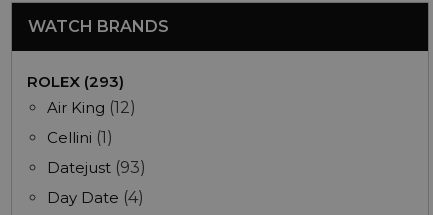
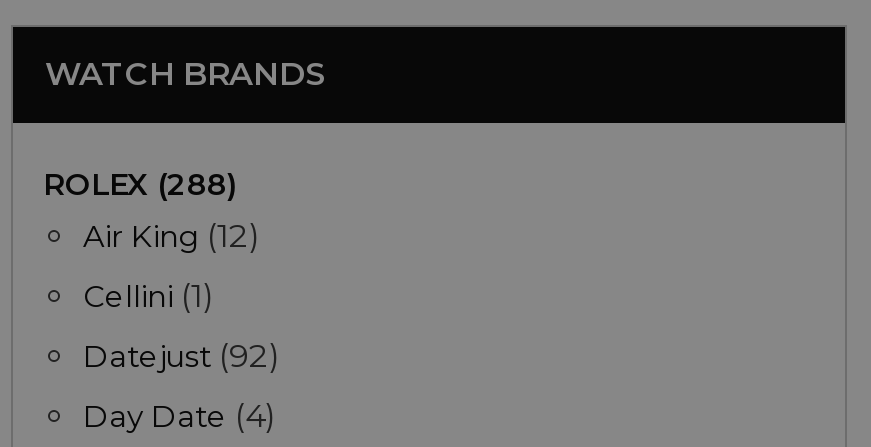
[27,72,124,91] ROLEX (293) -> [43,166,237,204] ROLEX (288)
[47,158,146,177] Datejust (93) -> [83,338,281,376] Datejust (92)

